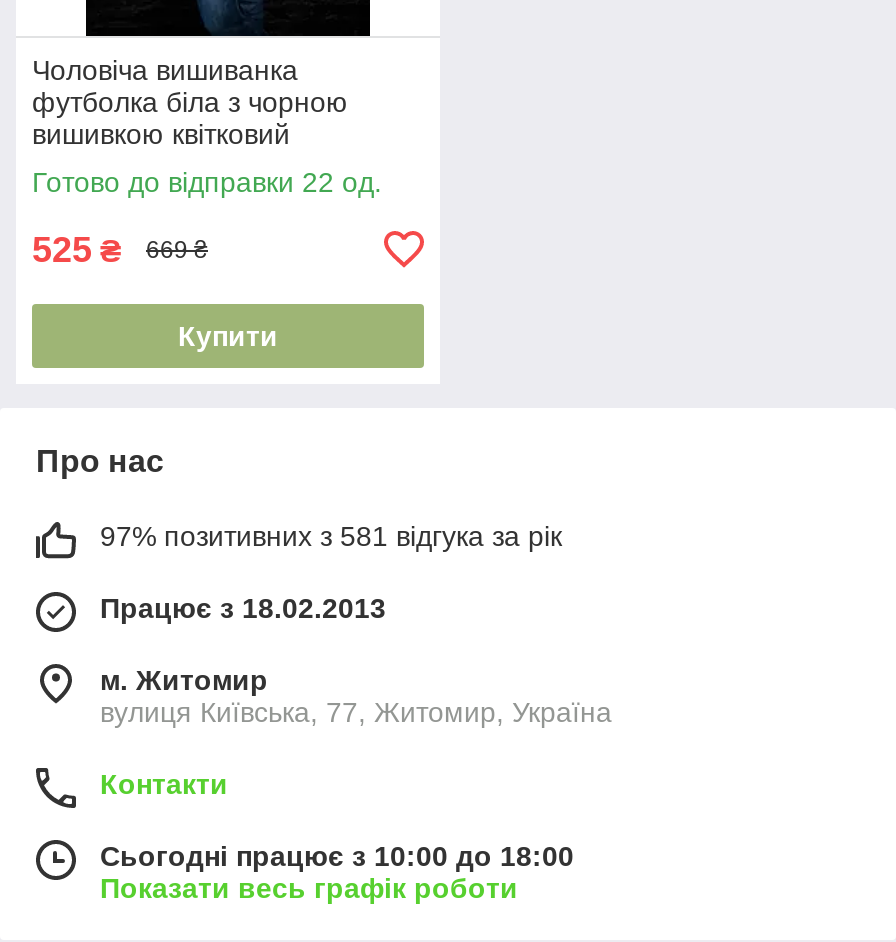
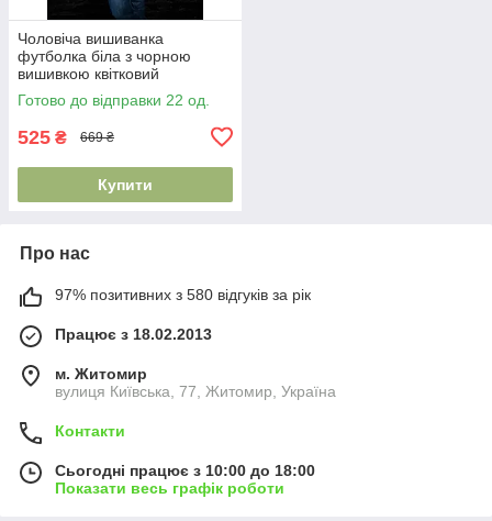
[100,520,562,552] 97% позитивних з 581 відгука за рік -> [55,286,311,303] 97% позитивних з 580 відгуків за рік

